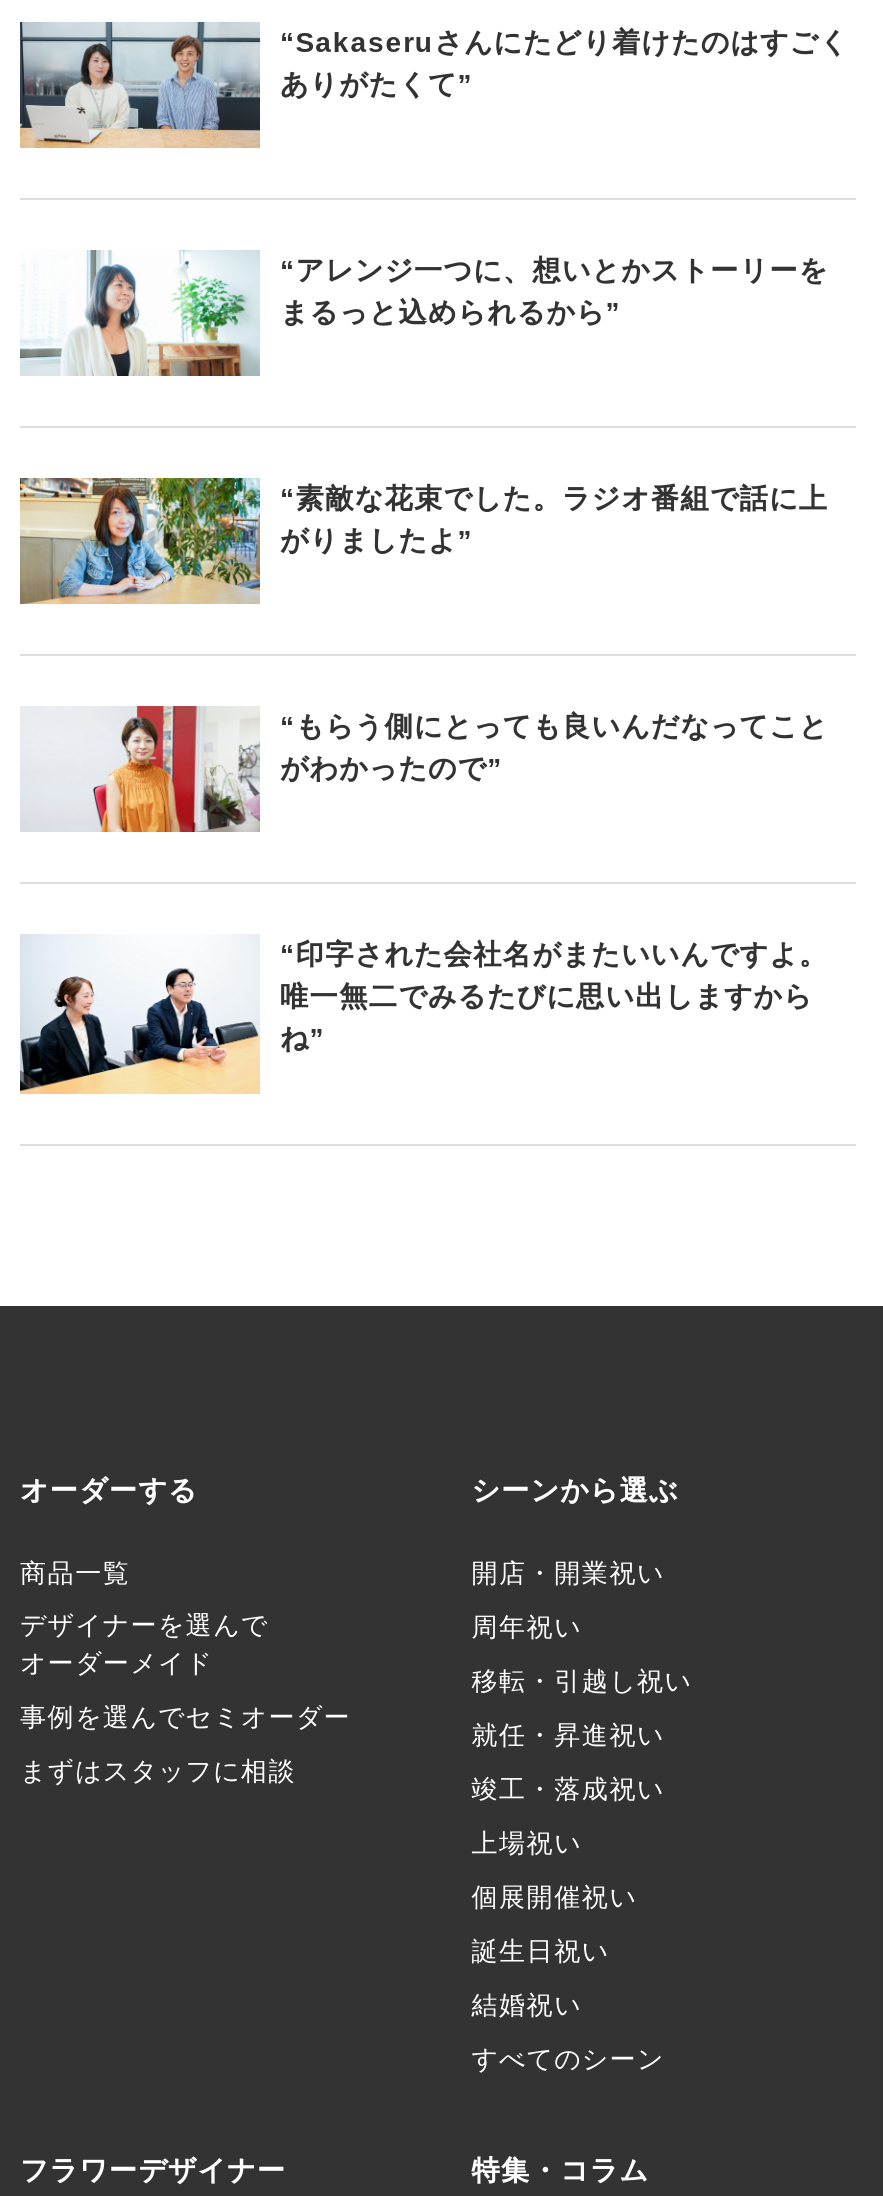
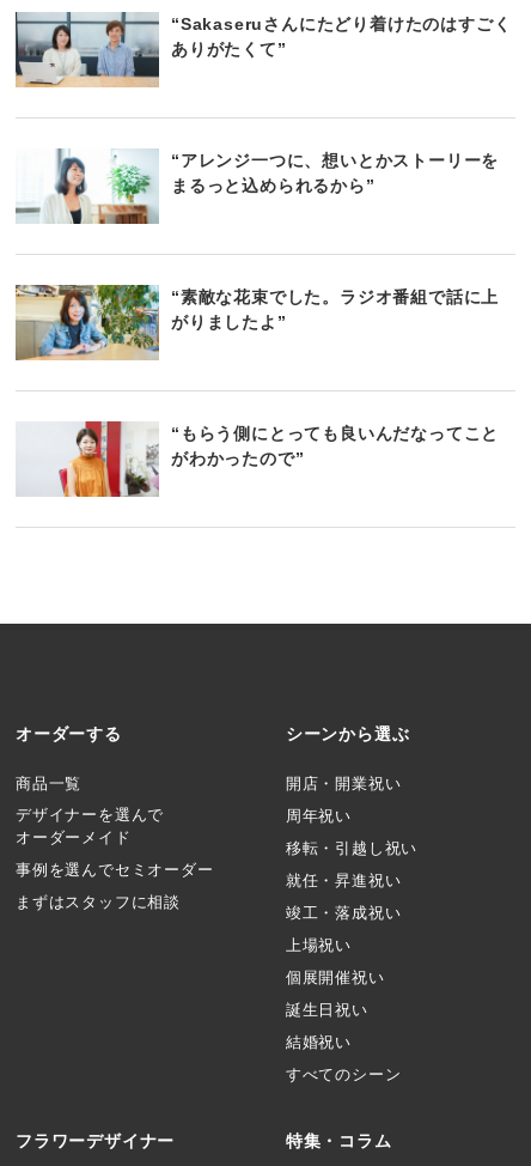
[18,934,828,1096] [image] | “印字された会社名がまたいいんですよ。 | 唯一無二でみるたびに思い出しますから | ね” -> none

